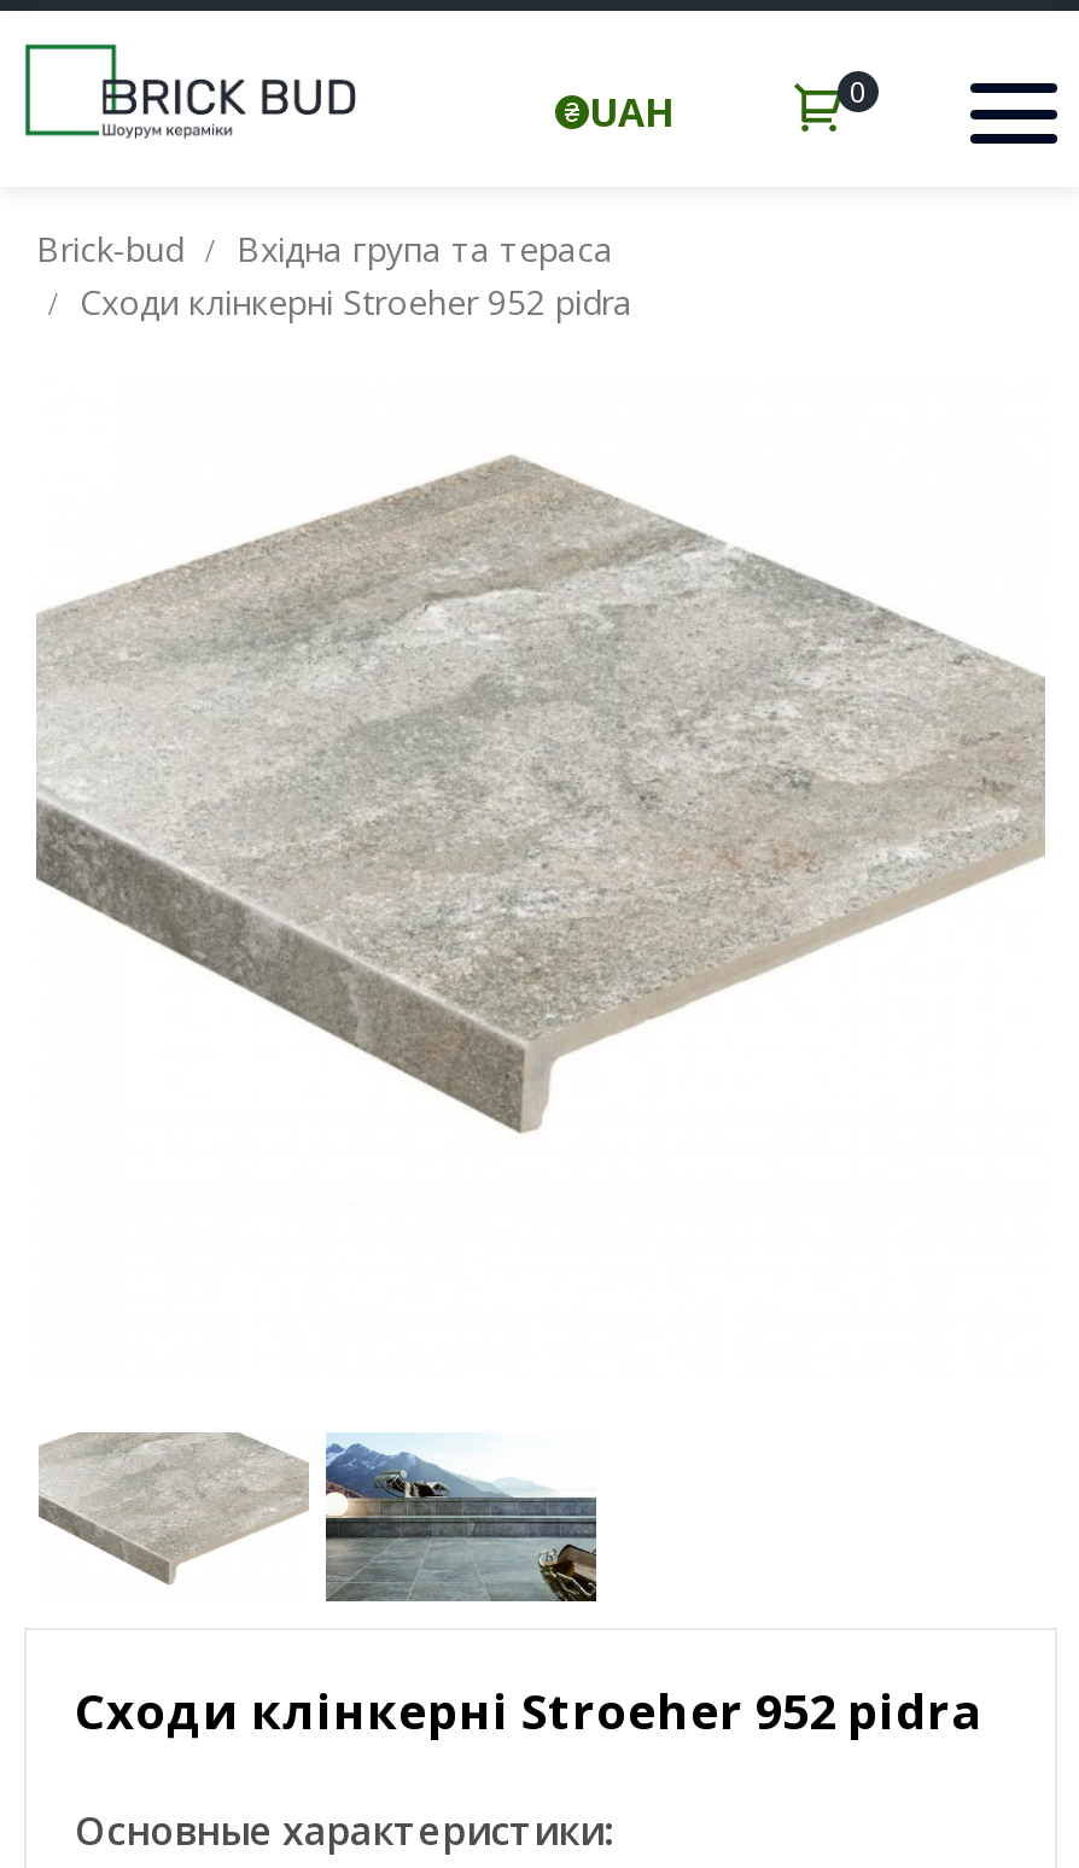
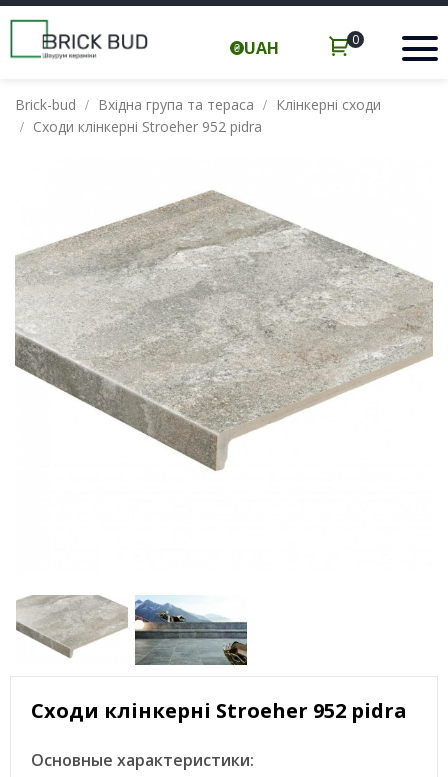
none -> [276,95,381,114] Клінкерні сходи

